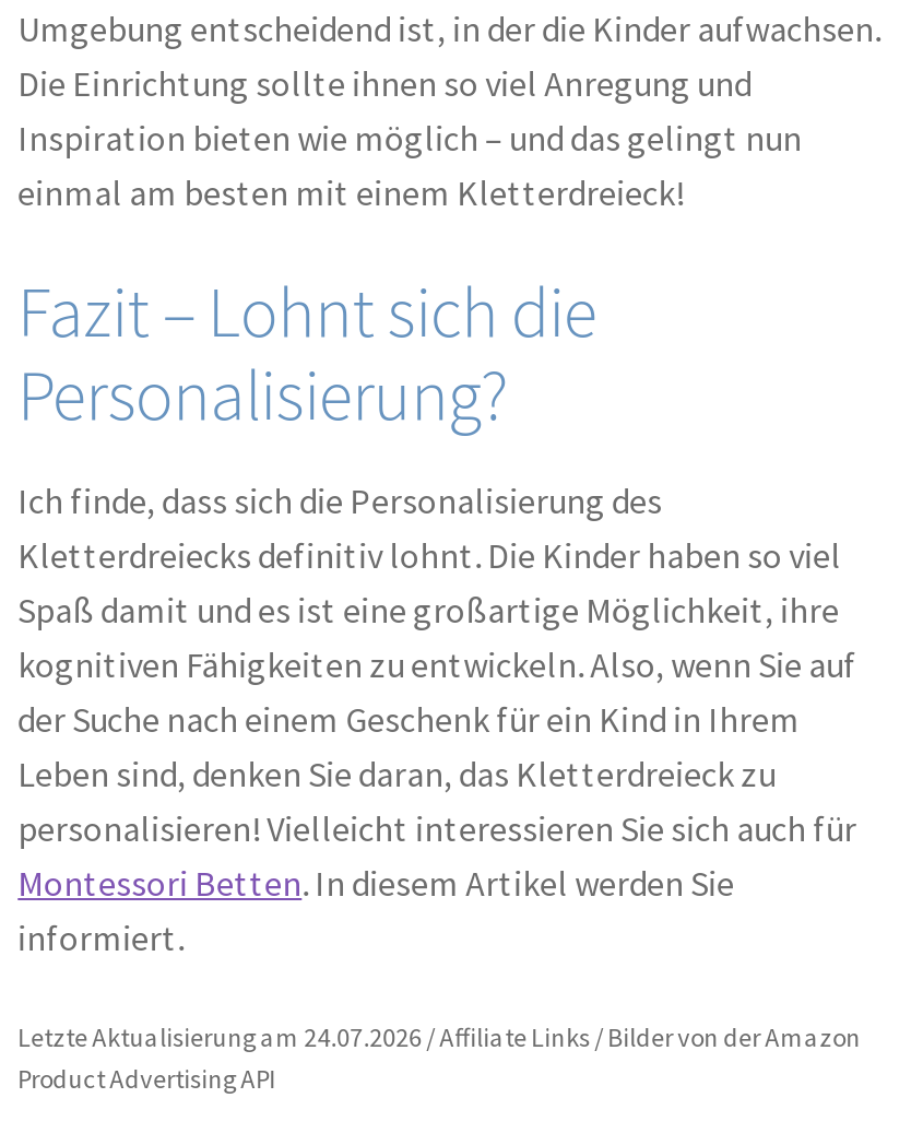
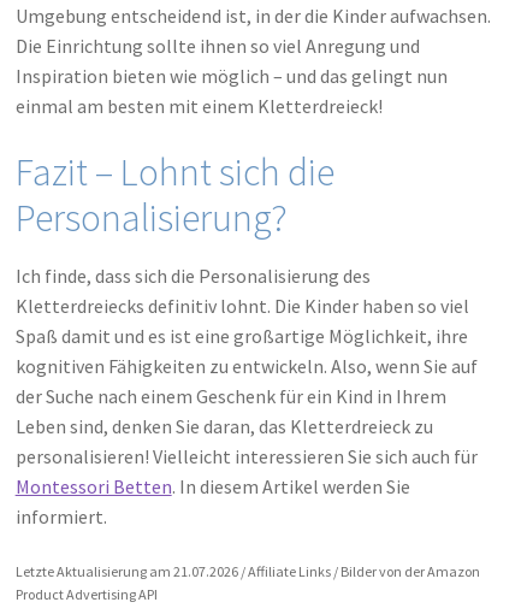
[18,1020,861,1053] Letzte Aktualisierung am 24.07.2026 / Affiliate Links / Bilder von der Amazon -> [15,562,480,580] Letzte Aktualisierung am 21.07.2026 / Affiliate Links / Bilder von der Amazon

